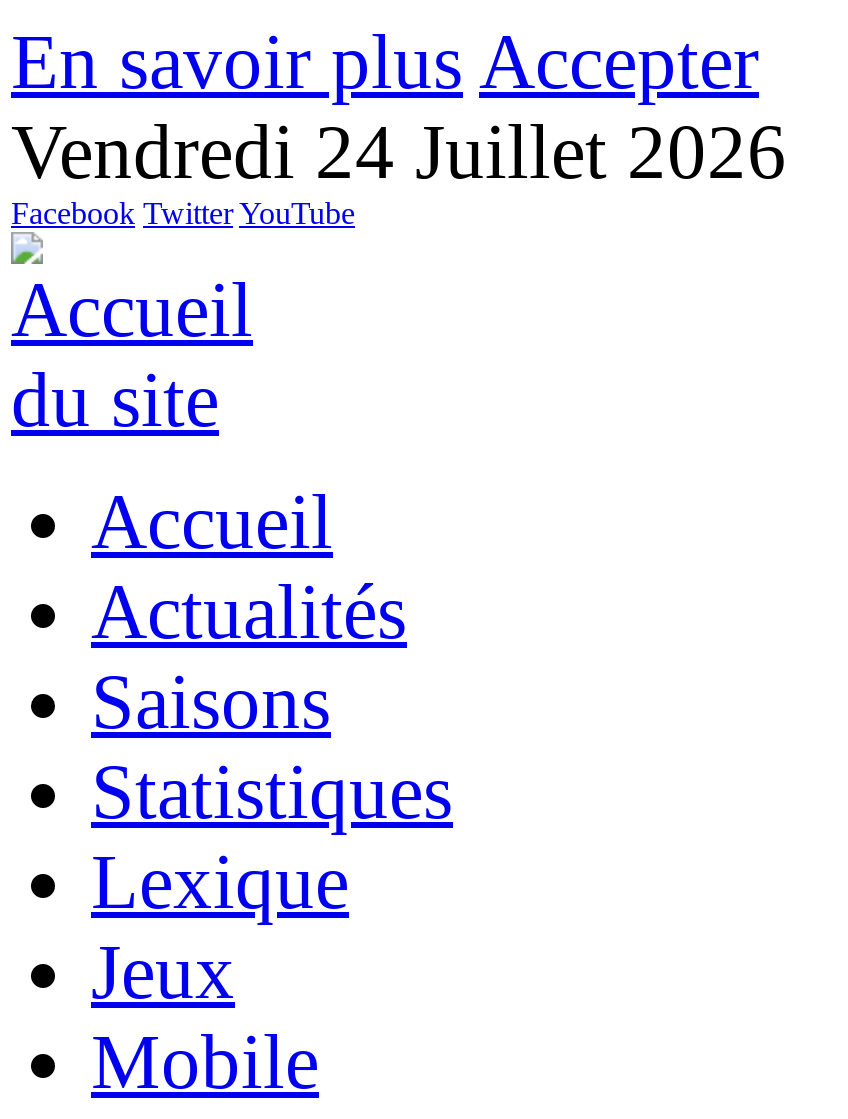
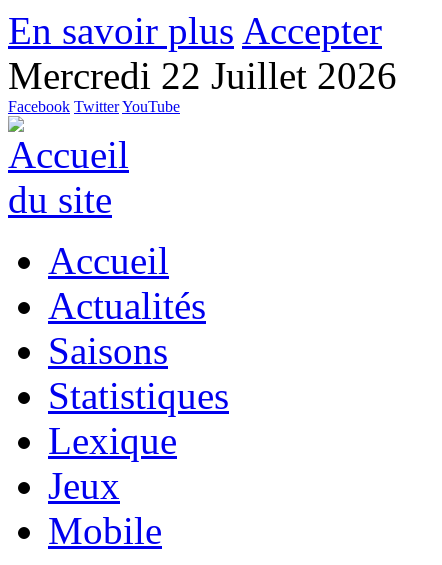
[11,108,787,194] Vendredi 24 Juillet 2026 -> [8,54,397,97] Mercredi 22 Juillet 2026

